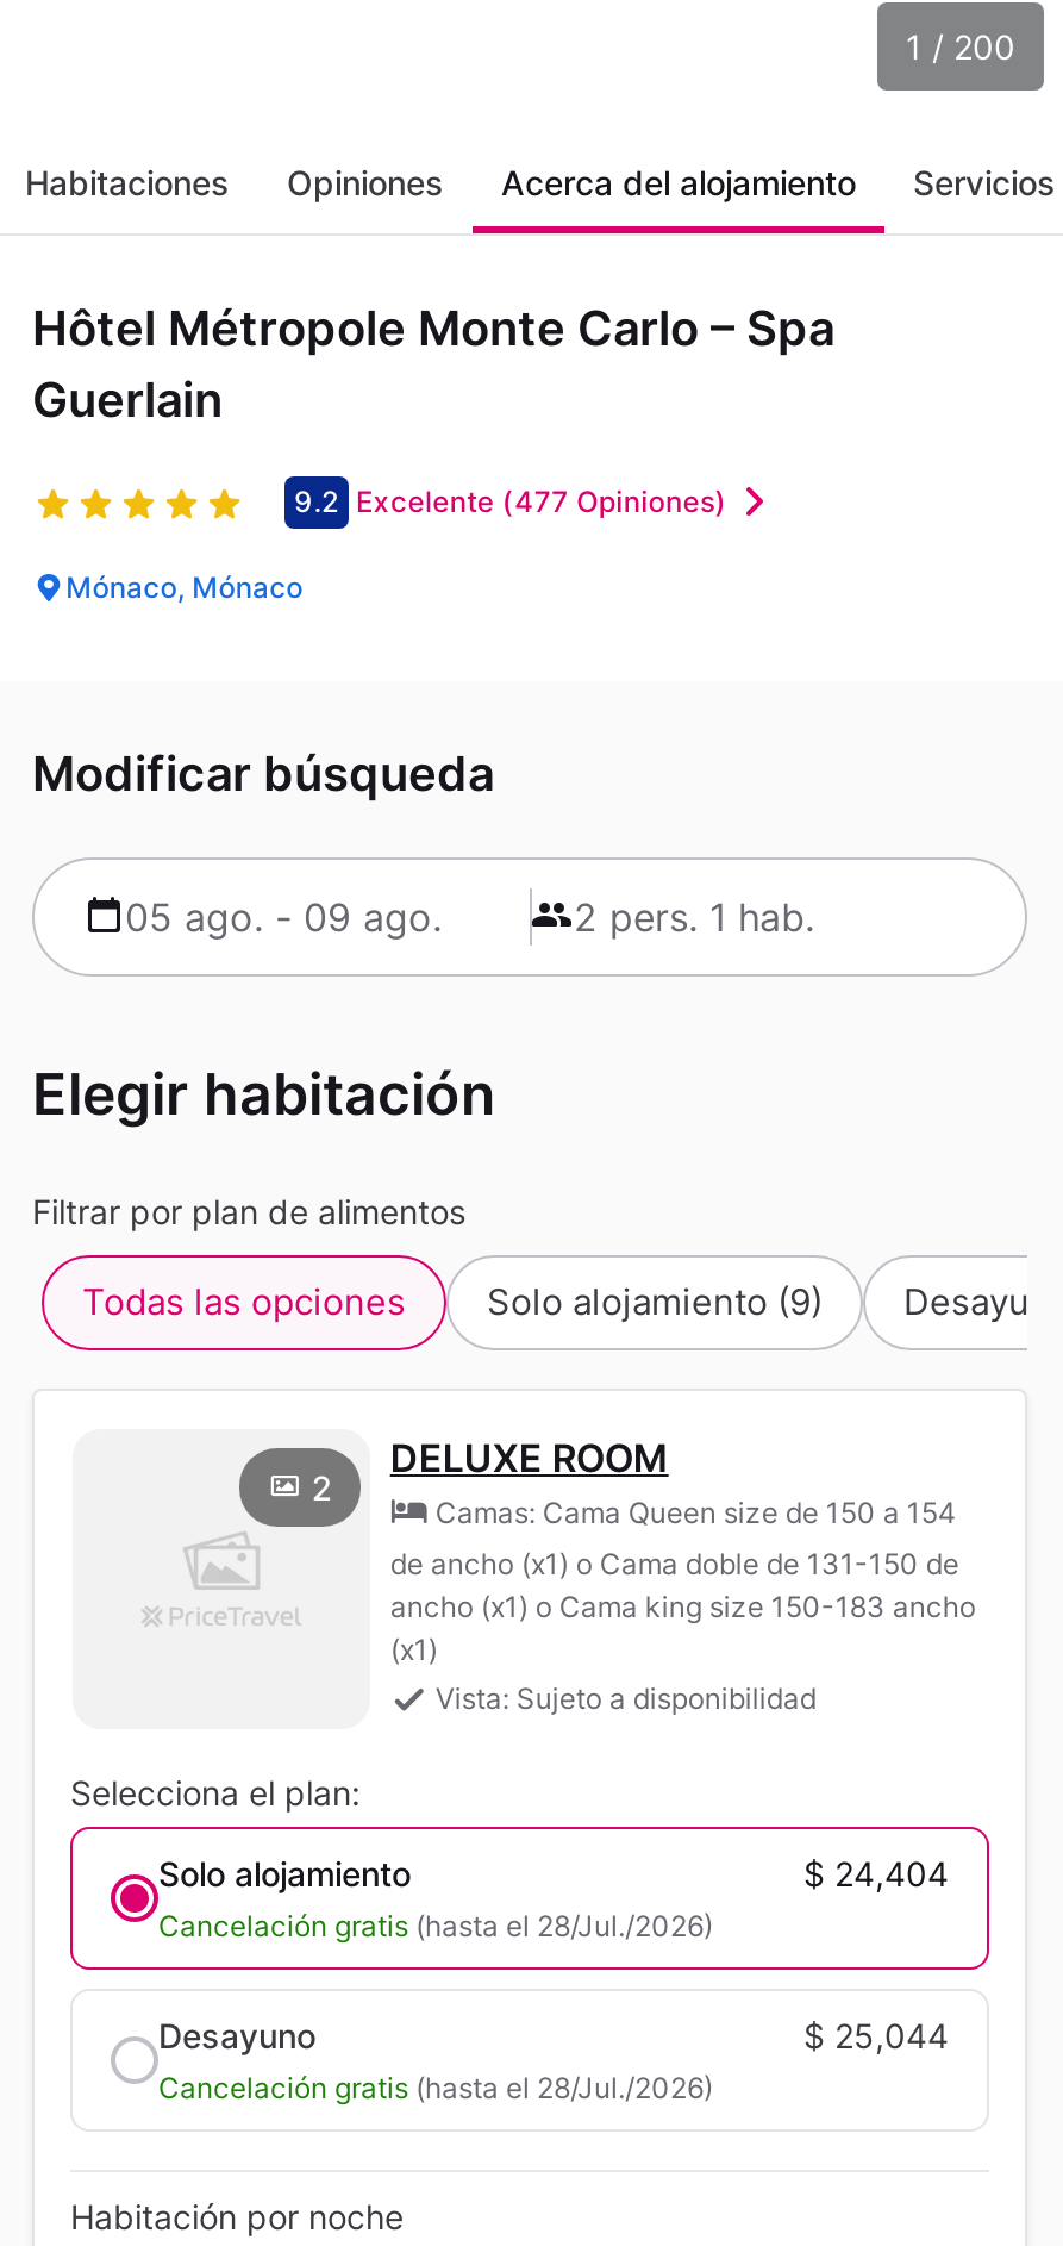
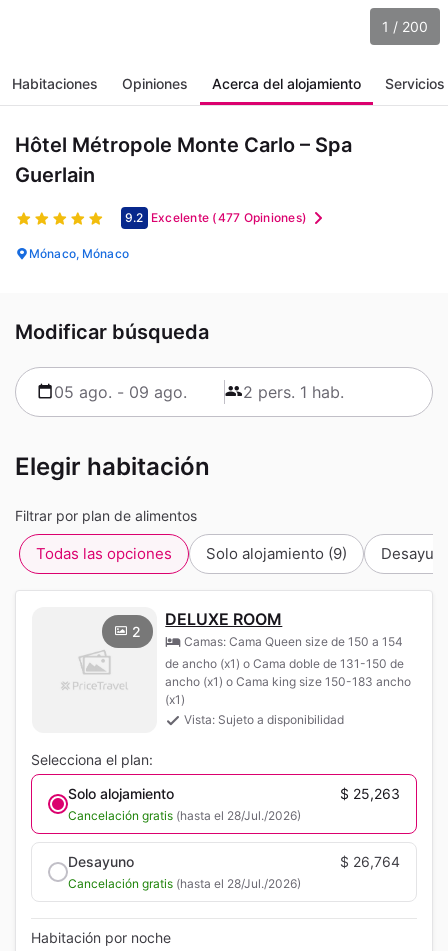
[803,1852,949,1893] $ 24,404 -> [340,785,400,802] $ 25,263
[803,2014,949,2055] $ 25,044 -> [340,853,400,870] $ 26,764

